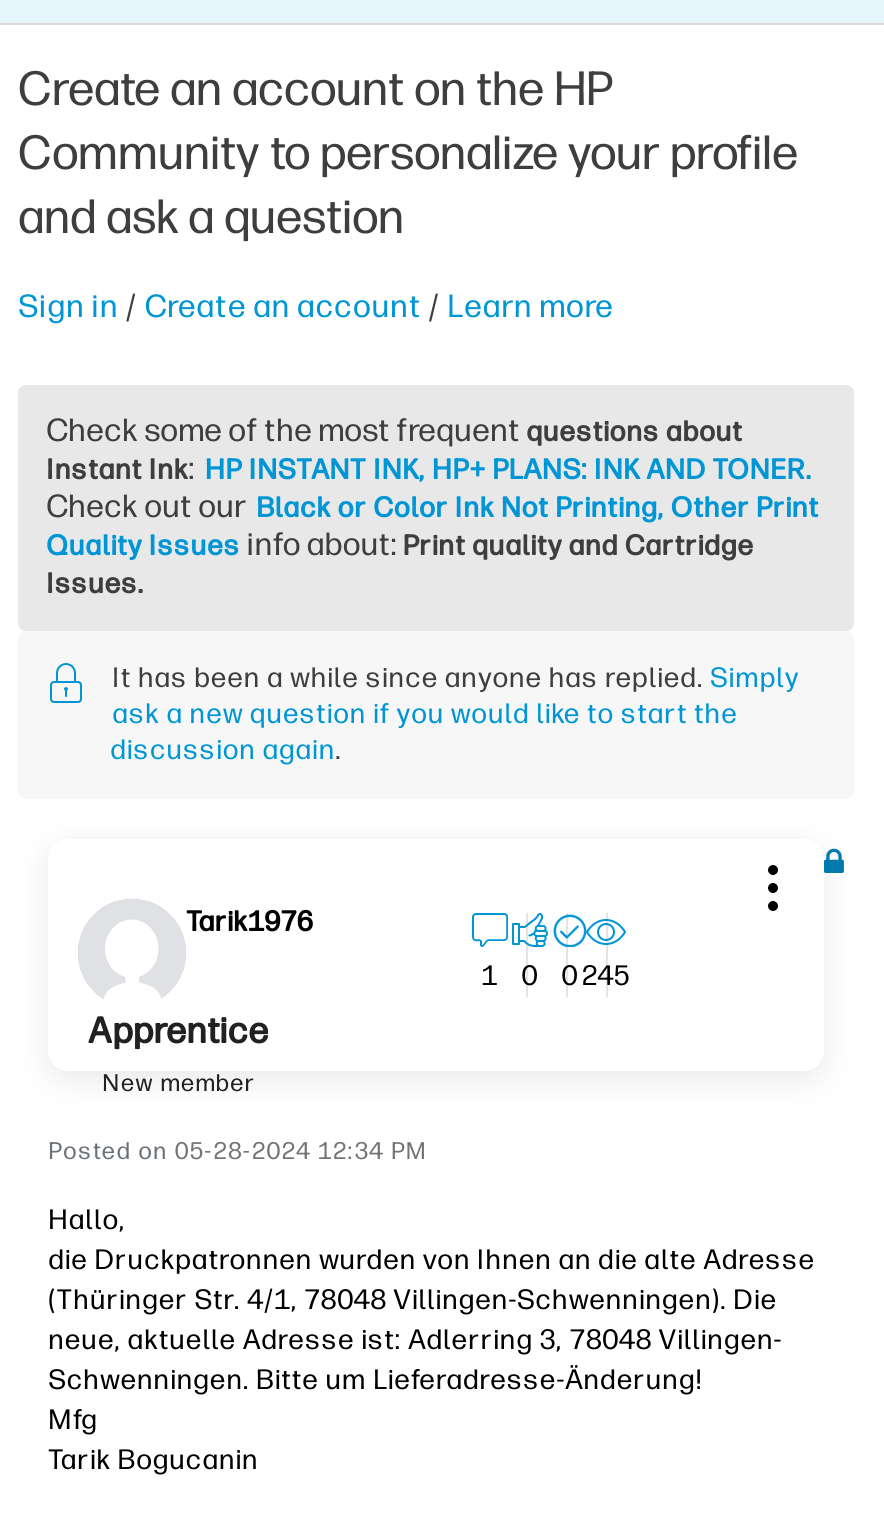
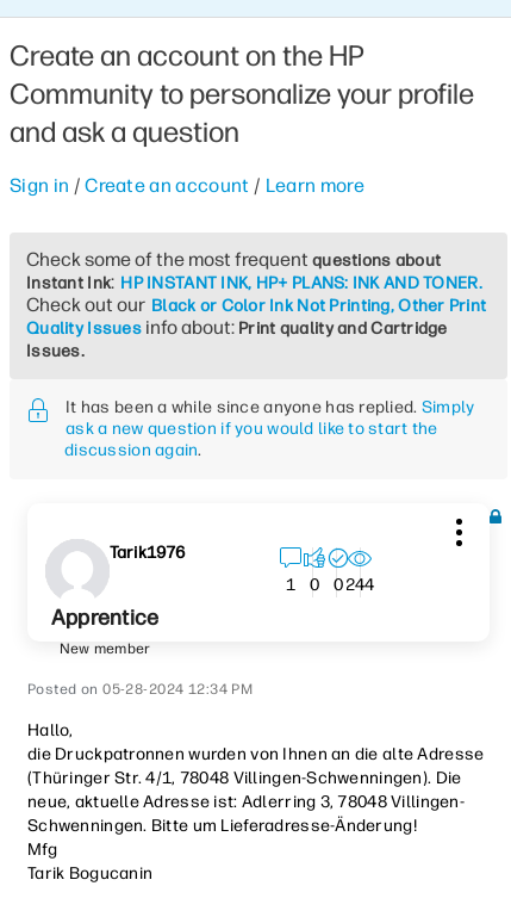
[481,958,629,993] 1 0 0 245 -> [285,574,374,595] 1 0 0 244

